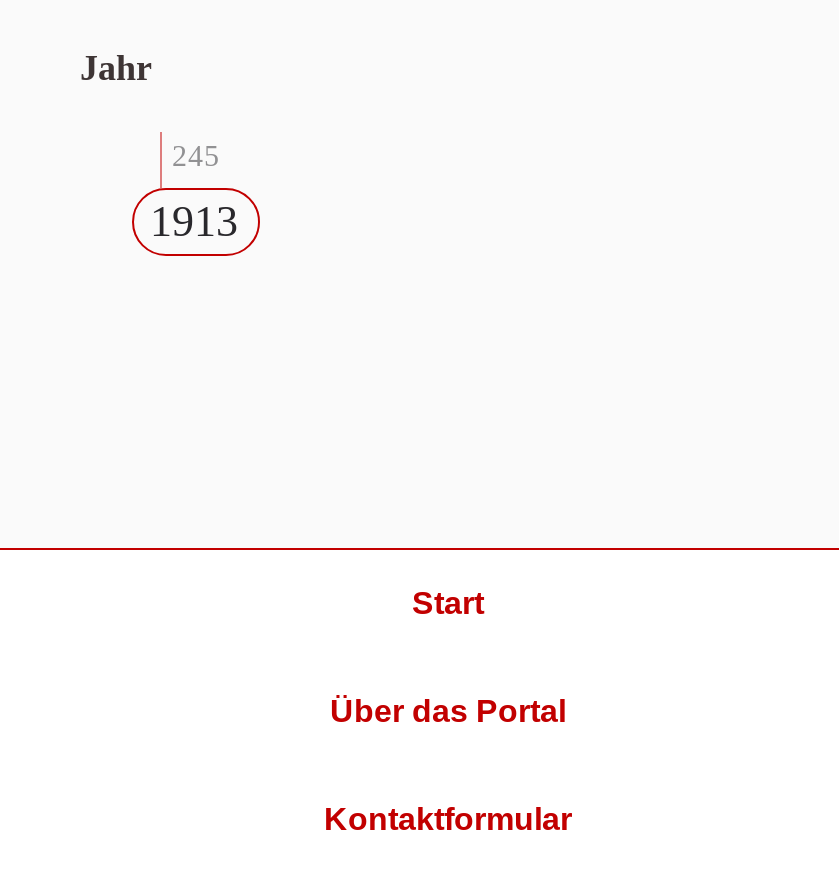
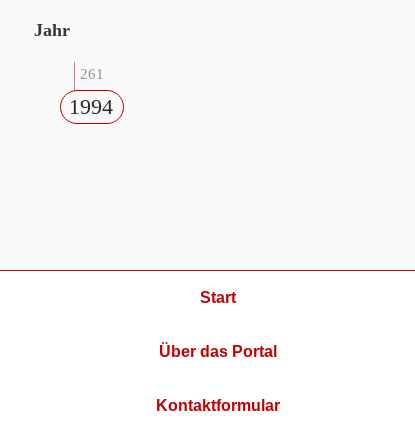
[172,140,220,172] 245 -> [80,66,104,82] 261
[150,196,238,246] 1913 -> [69,94,113,119] 1994

